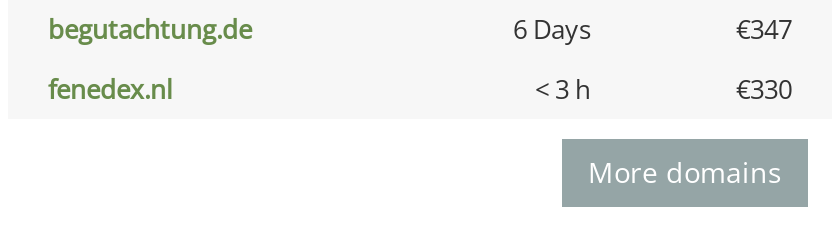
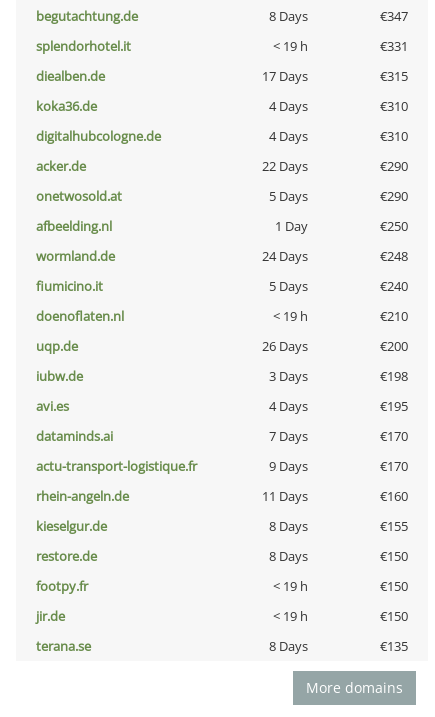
[513,11,591,47] 6 Days -> [268,7,307,25] 8 Days
[48,71,792,107] fenedex.nl | < 3 h | €330 -> [36,37,408,655] splendorhotel.it | < 19 h | €331 | diealben.de | 17 Days | €315 | koka36.de | 4 Days | €310 | digitalhubcologne.de | 4 Days | €310 | acker.de | 22 Days | €290 | onetwosold.at | 5 Days | €290 | afbeelding.nl | 1 Day | €250 | wormland.de | 24 Days | €248 | fiumicino.it | 5 Days | €240 | doenoflaten.nl | < 19 h | €210 | uqp.de | 26 Days | €200 | iubw.de | 3 Days | €198 | avi.es | 4 Days | €195 | dataminds.ai | 7 Days | €170 | actu-transport-logistique.fr | 9 Days | €170 | rhein-angeln.de | 11 Days | €160 | kieselgur.de | 8 Days | €155 | restore.de | 8 Days | €150 | footpy.fr | < 19 h | €150 | jir.de | < 19 h | €150 | terana.se | 8 Days | €135

